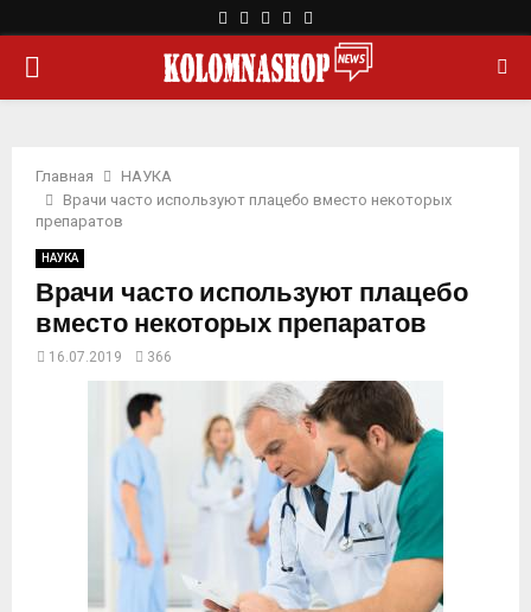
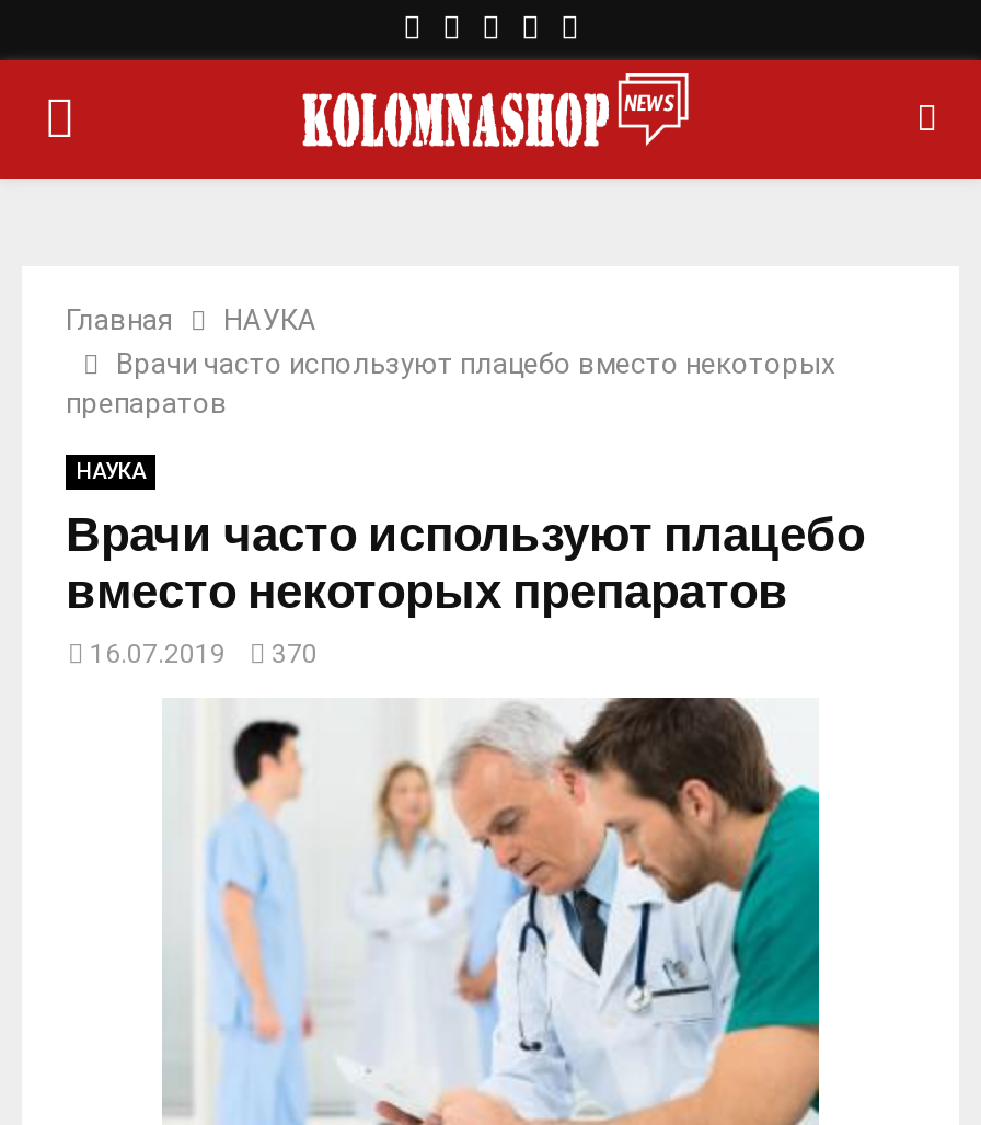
[49,349,172,365] 16.07.2019 366 -> [90,639,318,669] 16.07.2019 370

